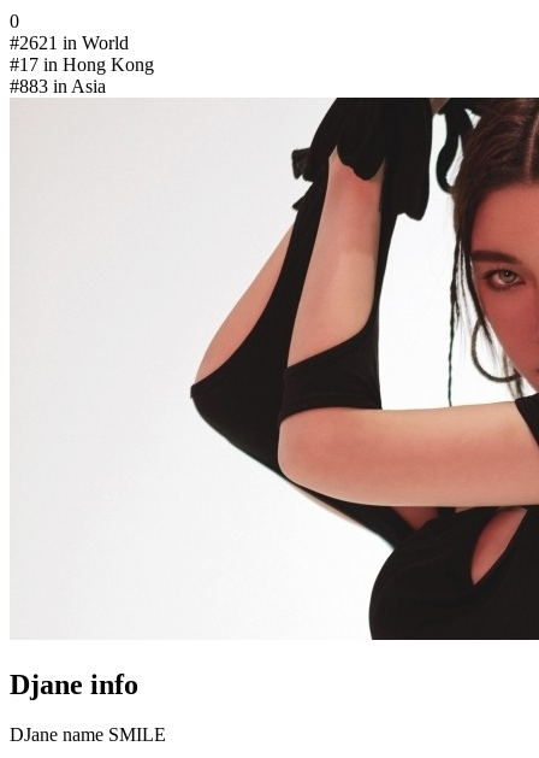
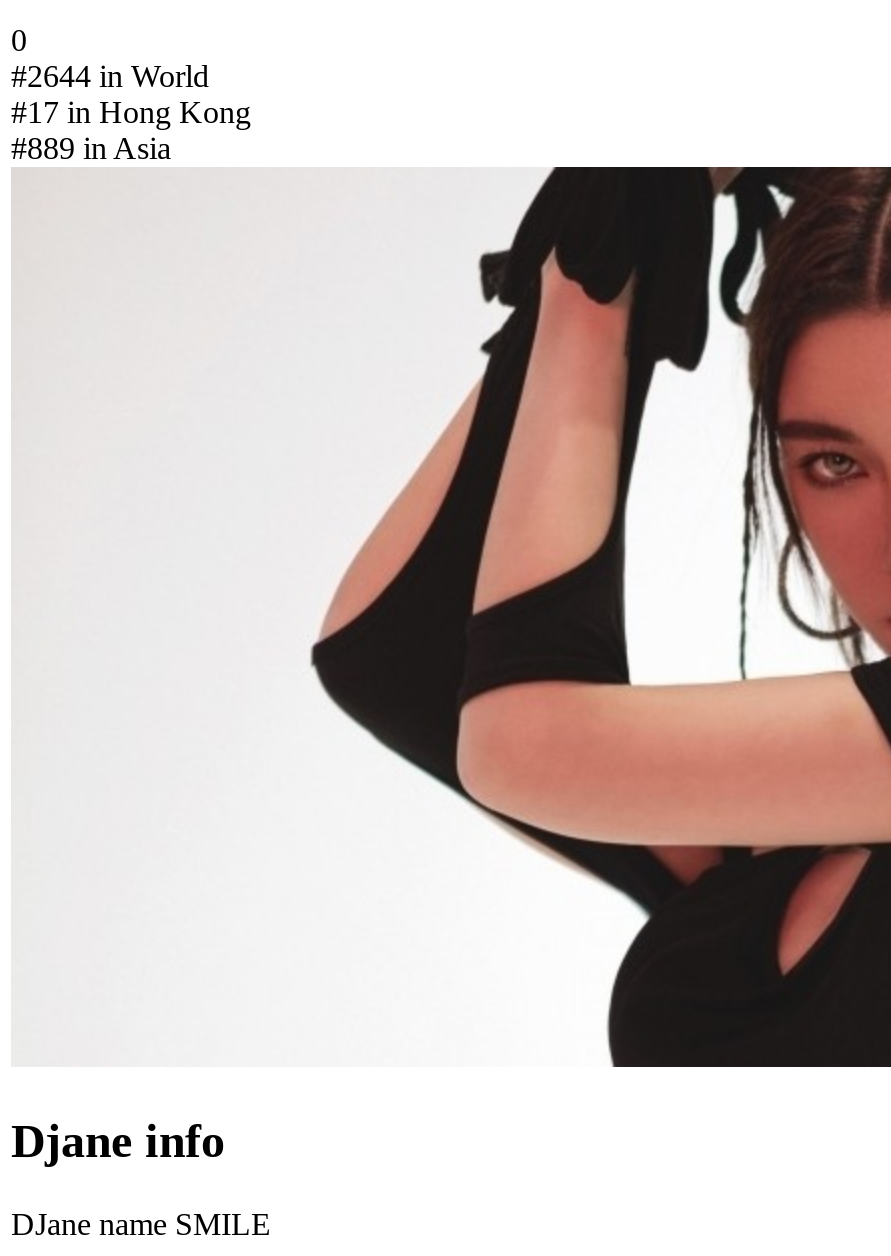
[10,32,129,53] #2621 in World -> [11,58,209,92] #2644 in World
[10,76,106,96] #883 in Asia -> [11,130,171,164] #889 in Asia

